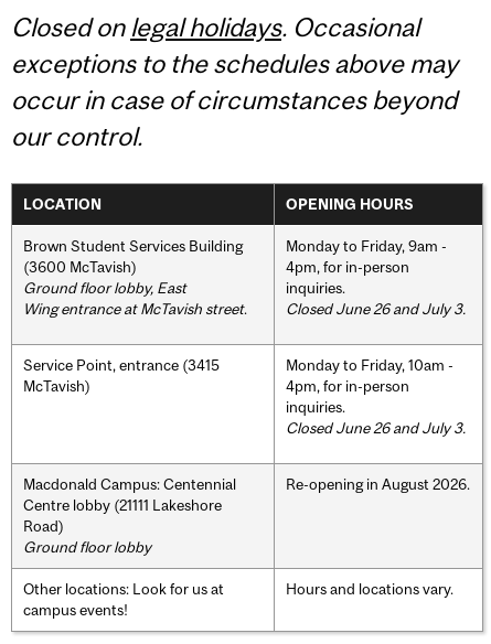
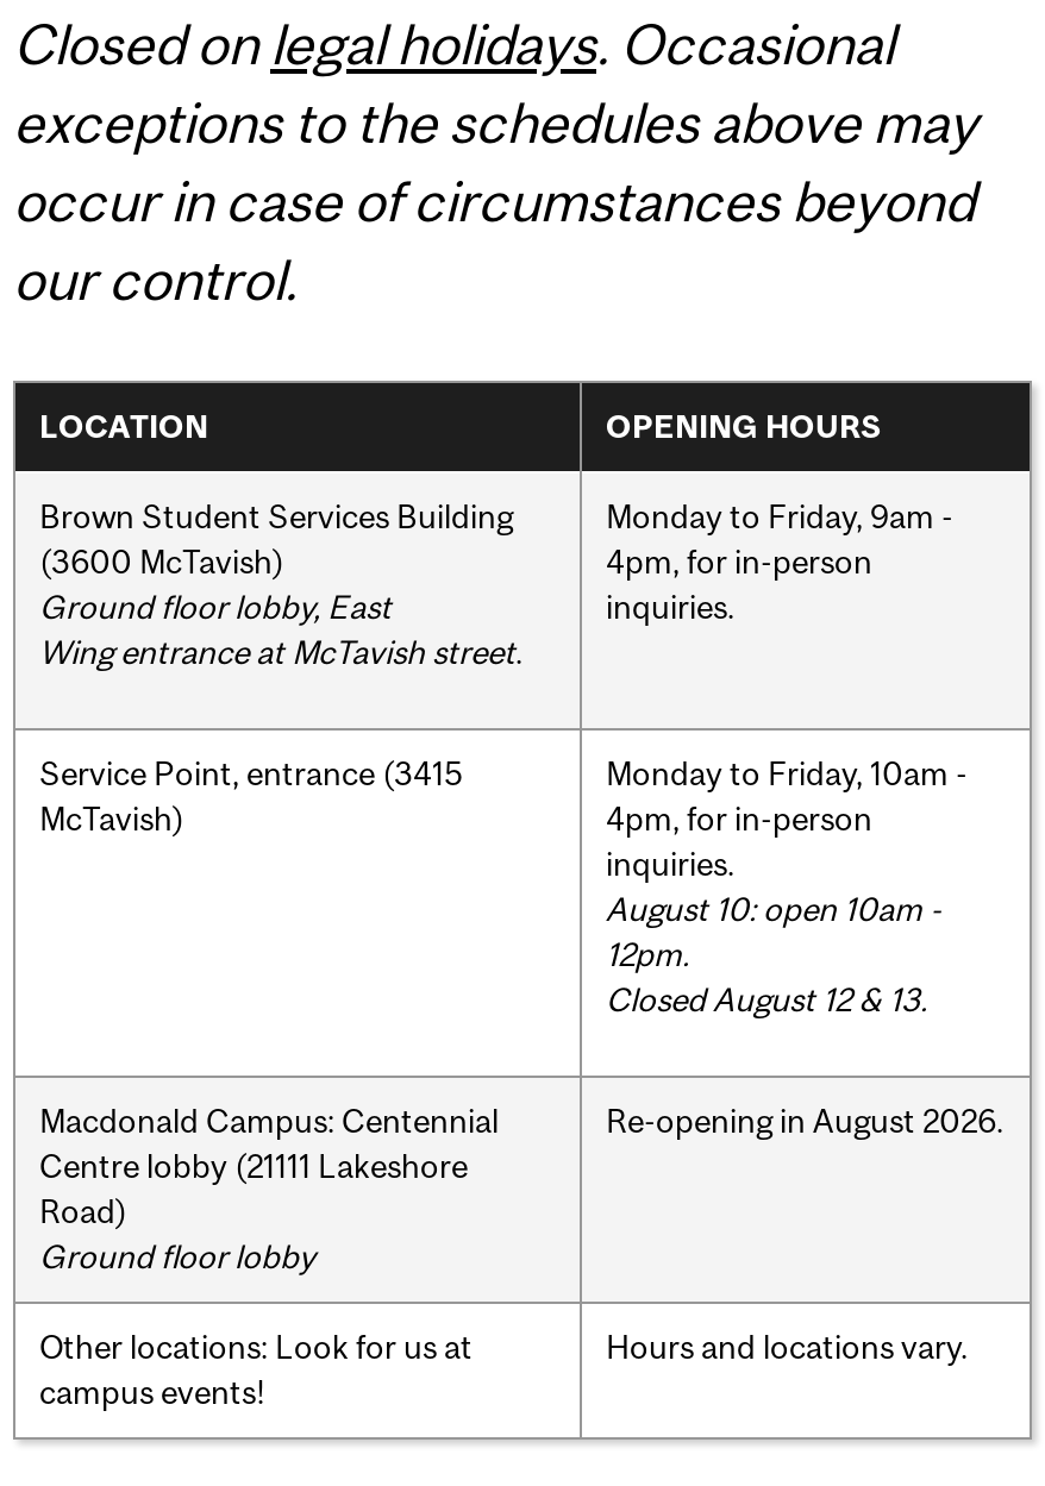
[286,300,466,317] Closed June 26 and July 3. -> none
[286,419,466,436] Closed June 26 and July 3. -> [606,889,941,1017] August 10: open 10am - | 12pm. | Closed August 12 & 13.

